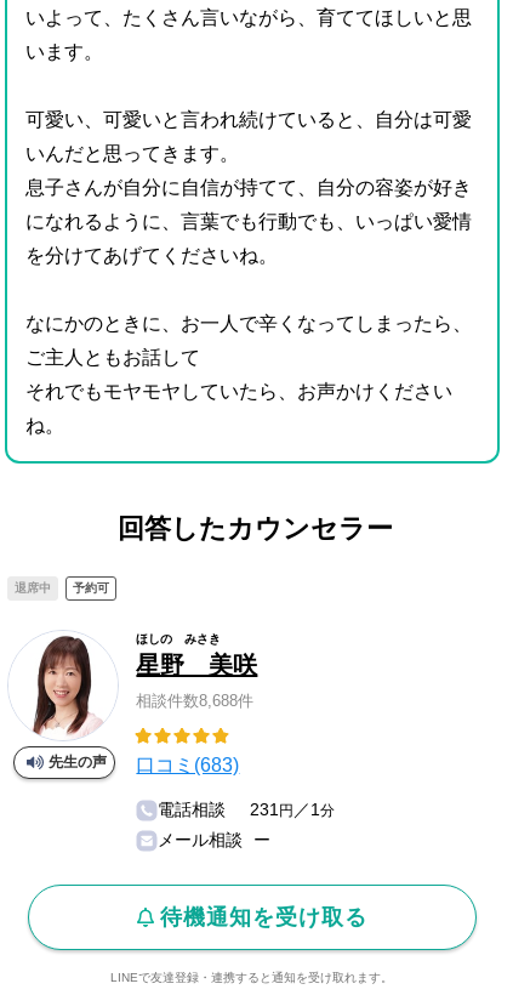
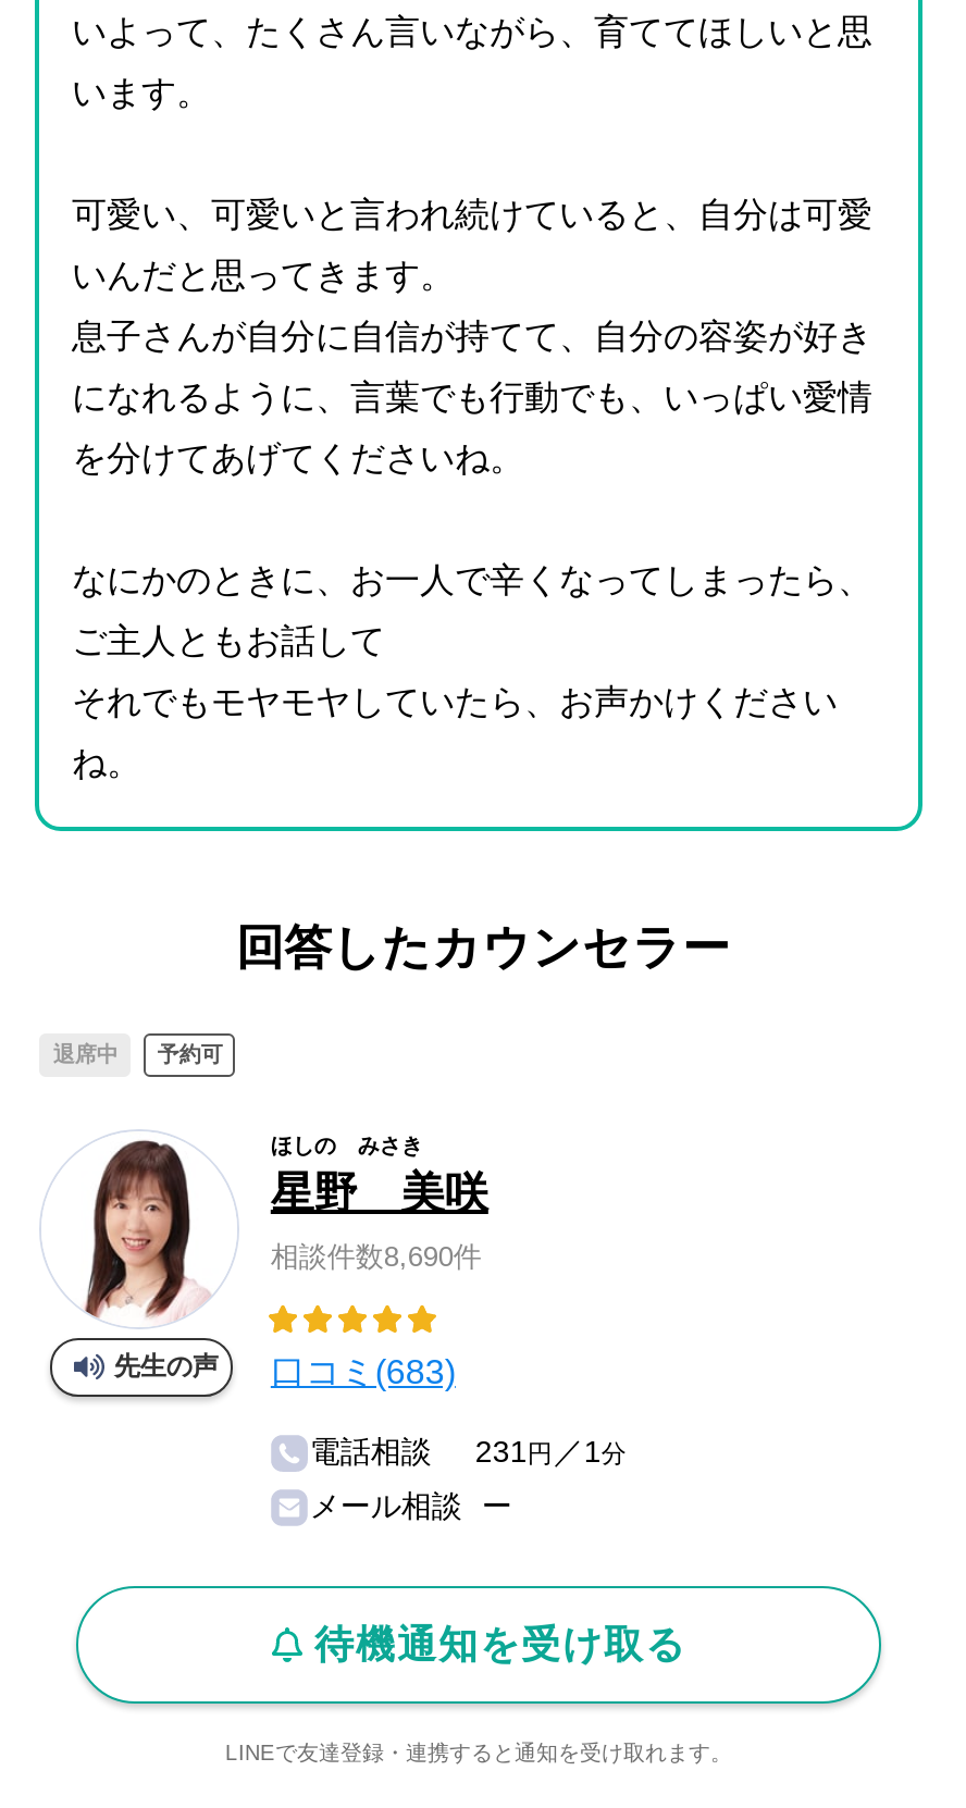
[136,692,254,710] 相談件数8,688件 -> [271,1240,482,1273] 相談件数8,690件

